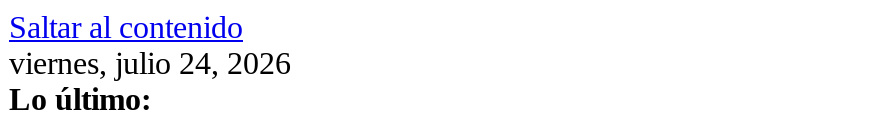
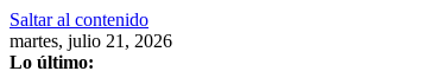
[9,46,291,80] viernes, julio 24, 2026 -> [10,31,172,51] martes, julio 21, 2026

